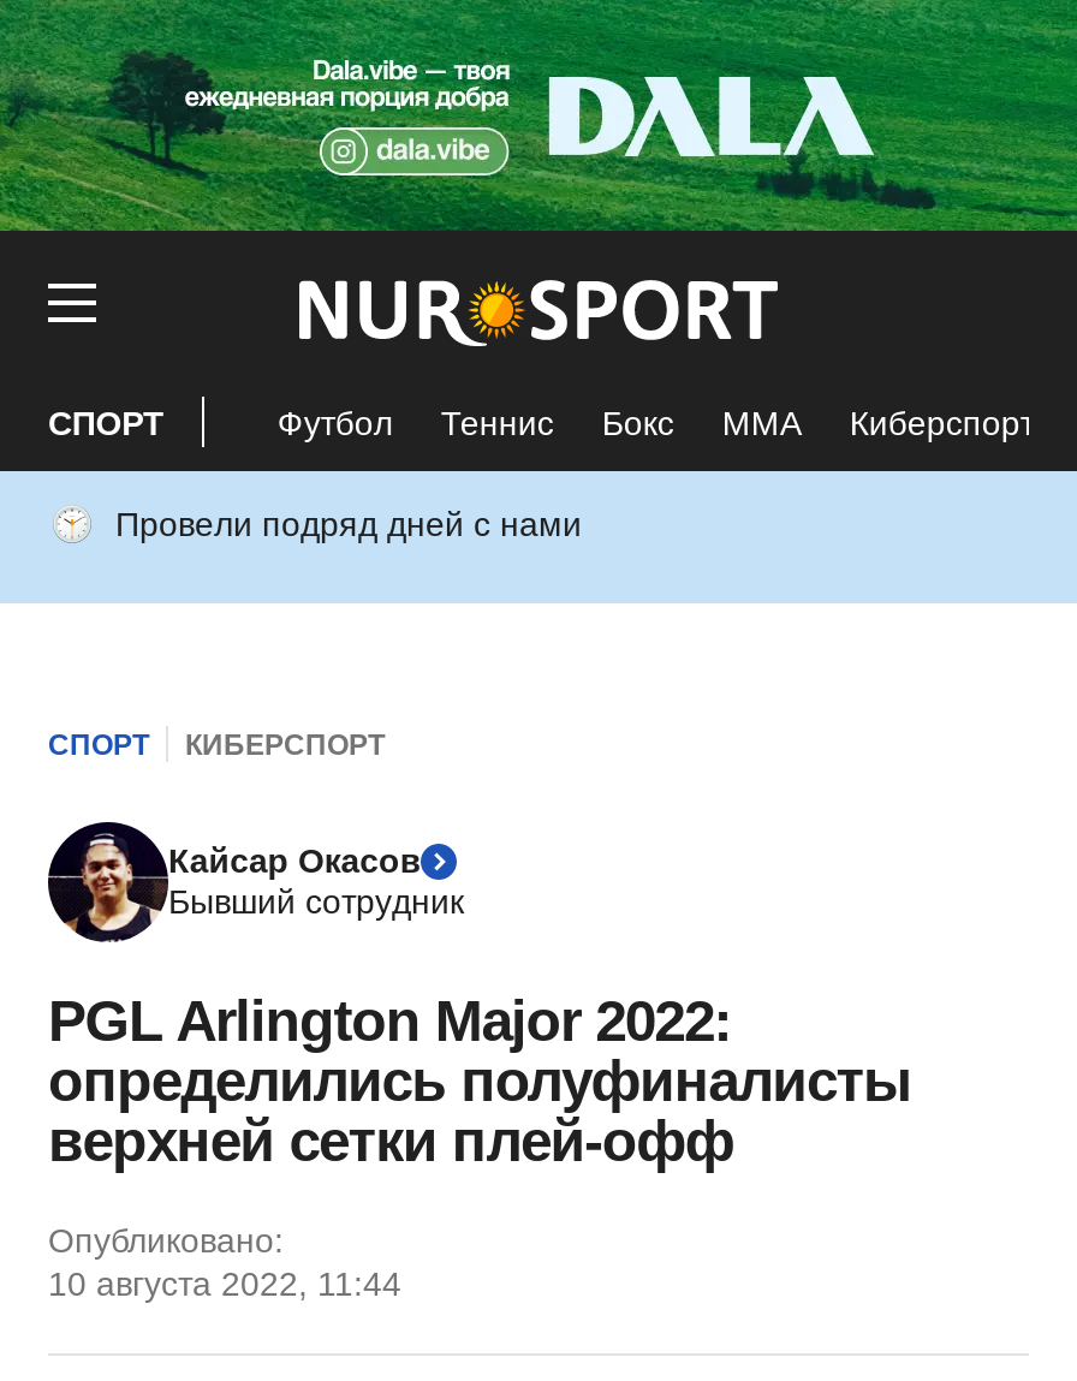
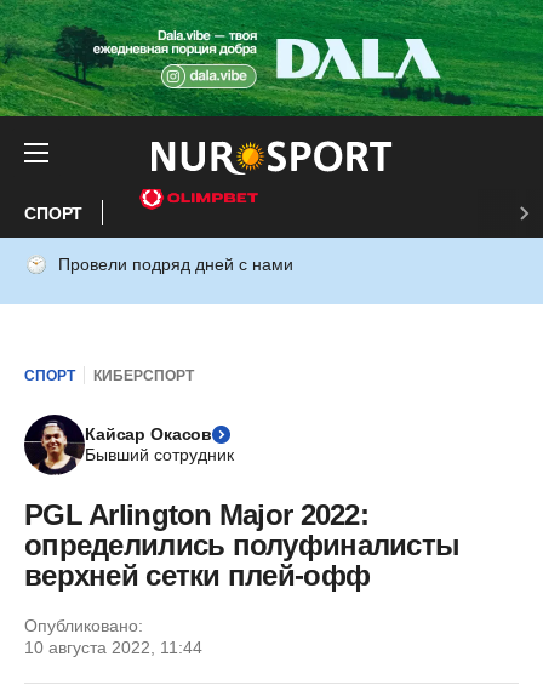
[277,403,1034,441] Футбол | Теннис | Бокс | ММА | Киберспорт -> none

